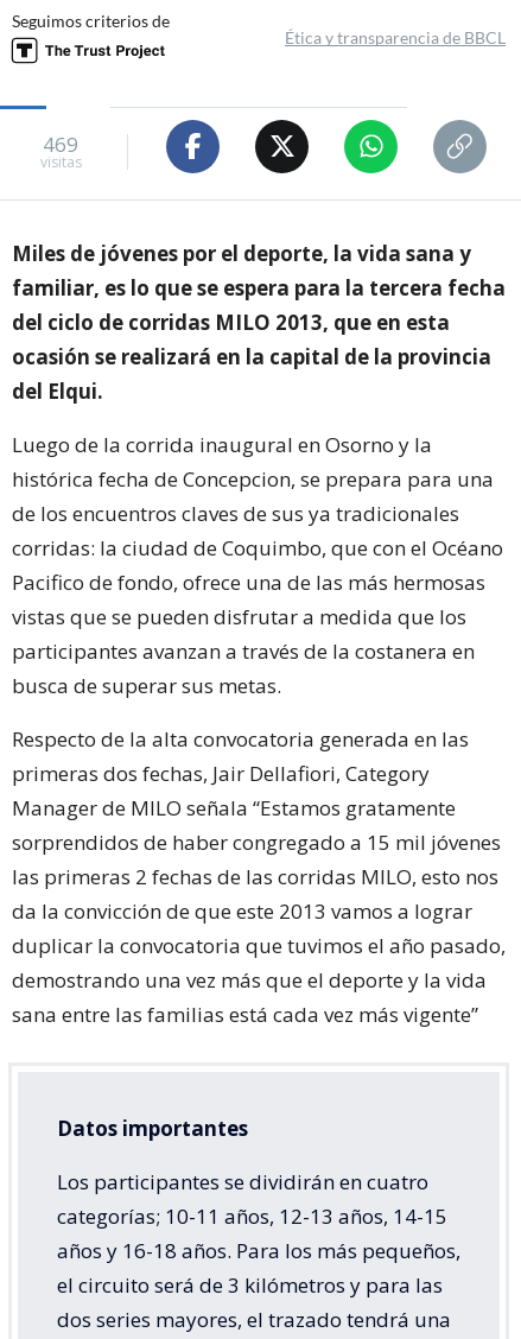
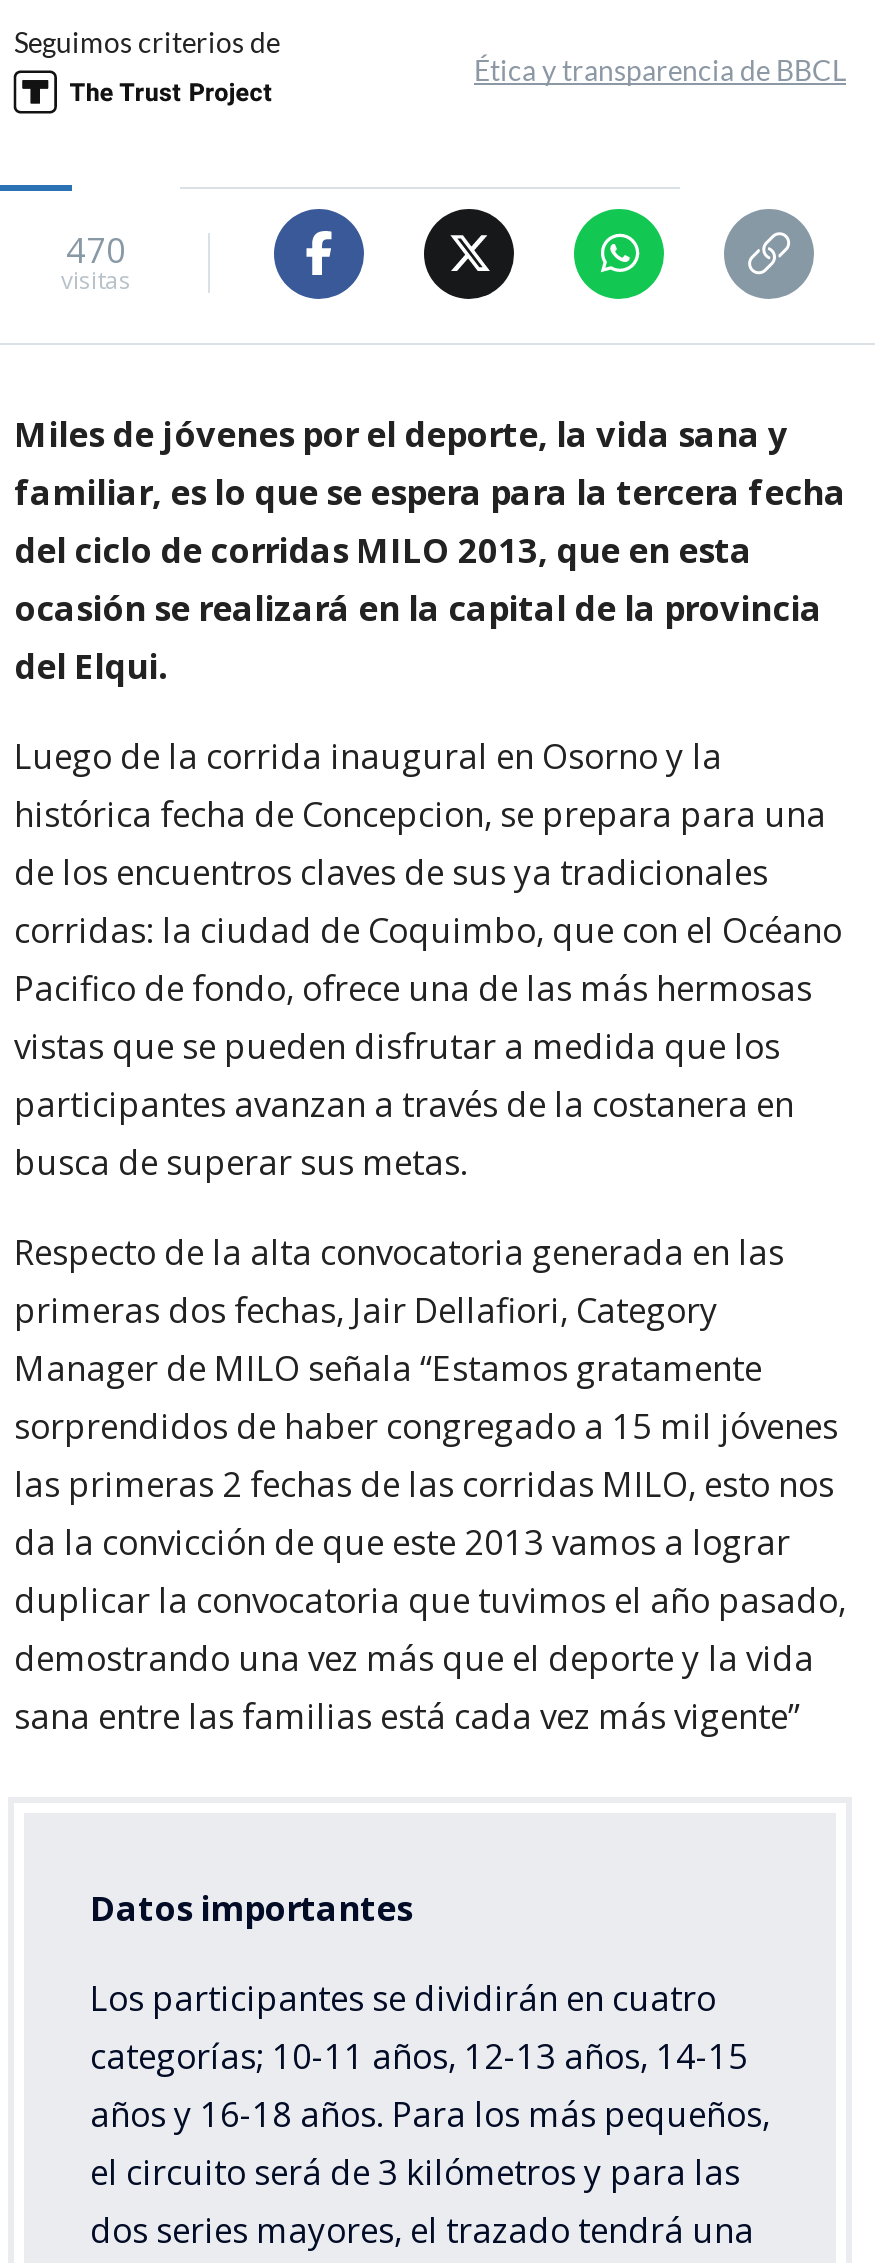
[43,131,78,158] 469 -> [66,228,126,274] 470

